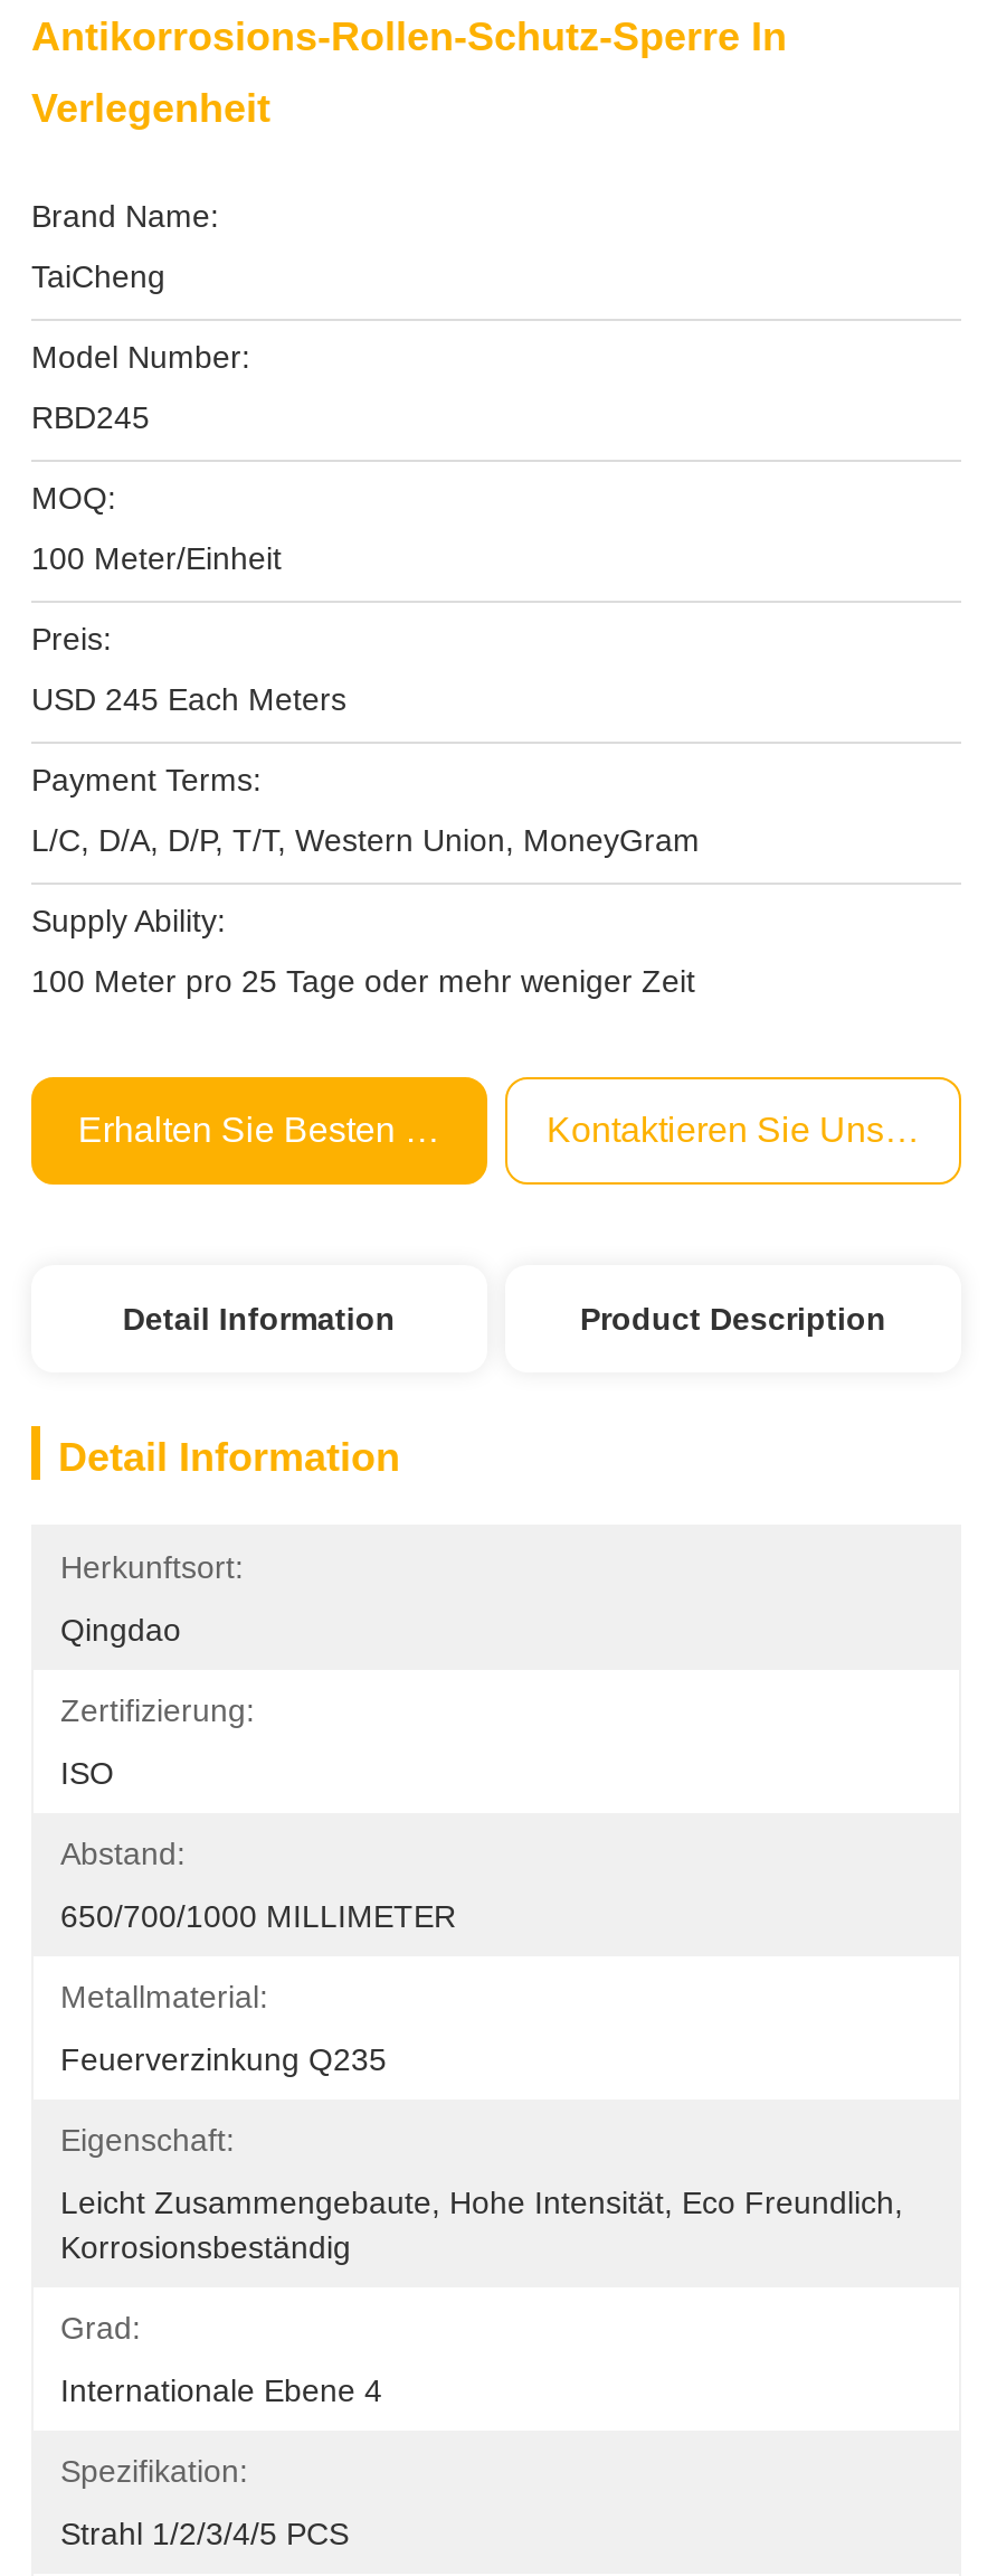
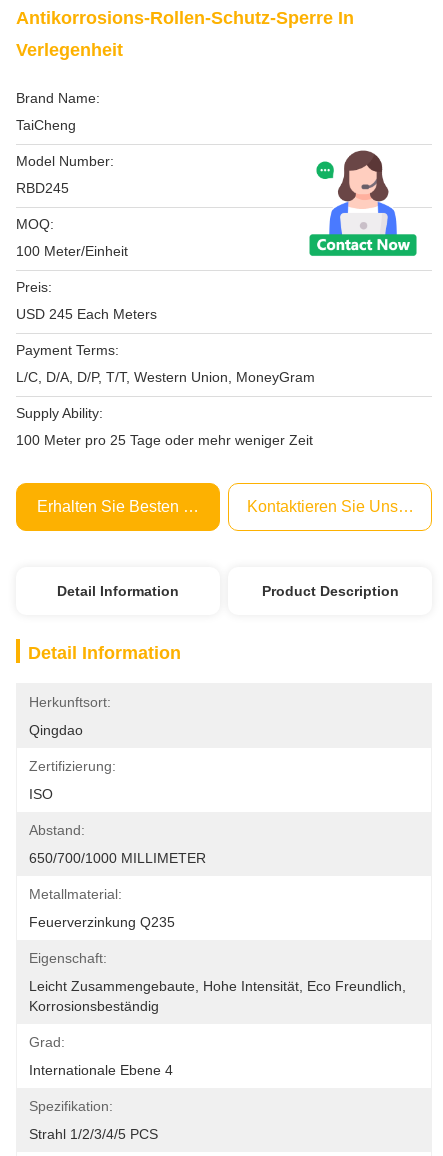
none -> [308,150,418,257] [image]

